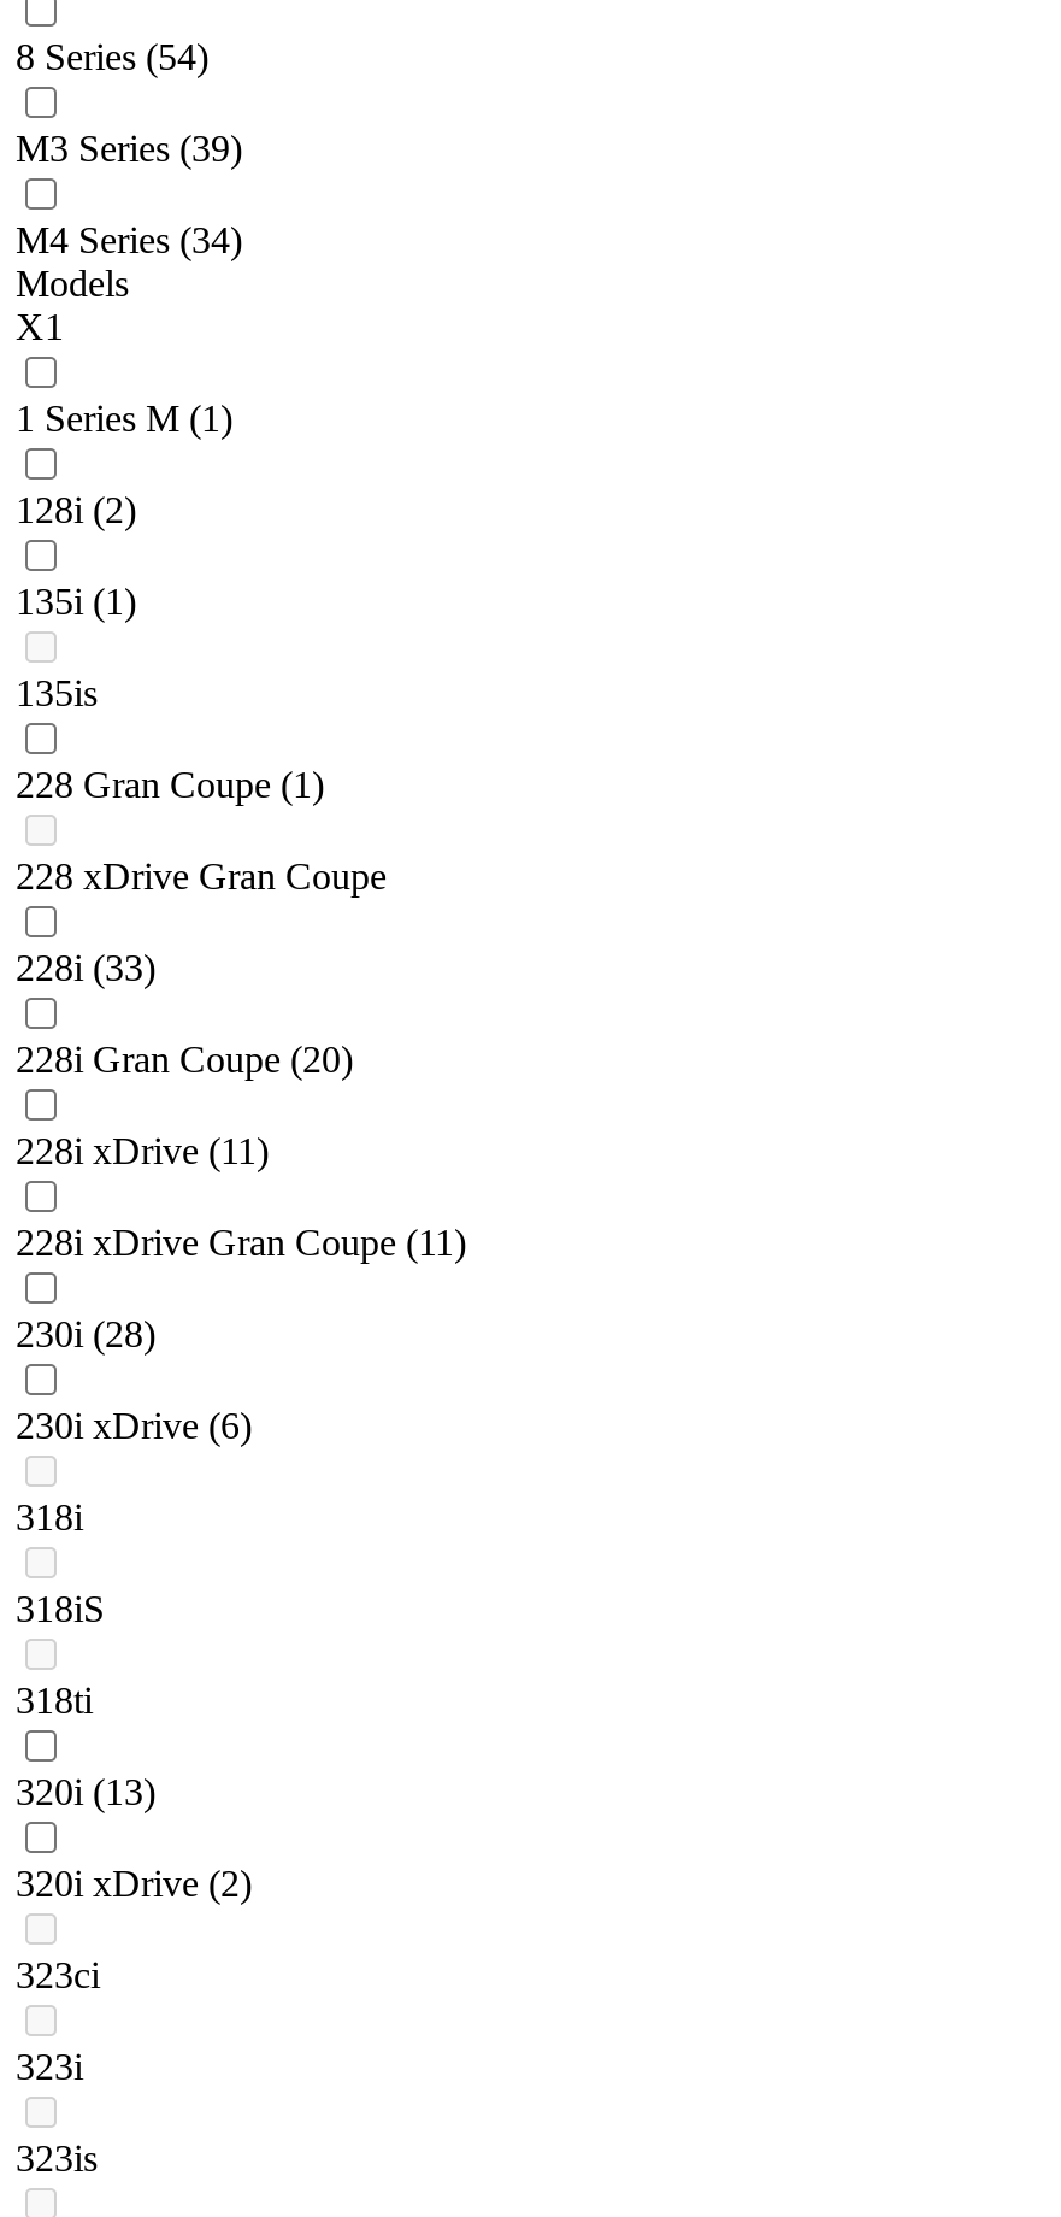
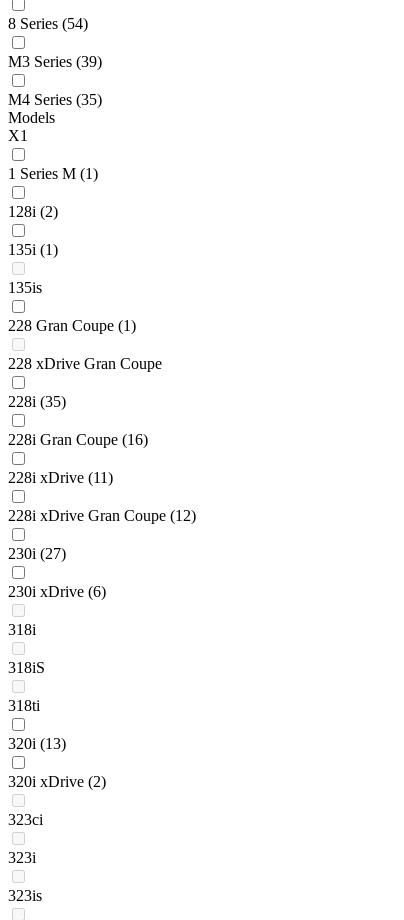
[16,220,242,261] M4 Series (34) -> [8,91,102,108] M4 Series (35)
[16,948,155,989] 228i (33) -> [8,393,66,410] 228i (35)
[16,1040,353,1081] 228i Gran Coupe (20) -> [8,431,148,448] 228i Gran Coupe (16)
[16,1223,466,1264] 228i xDrive Gran Coupe (11) -> [8,507,196,524] 228i xDrive Gran Coupe (12)
[16,1314,155,1355] 230i (28) -> [8,545,66,562] 230i (27)

